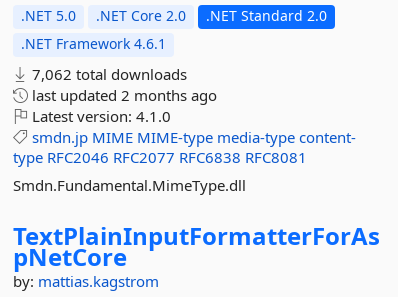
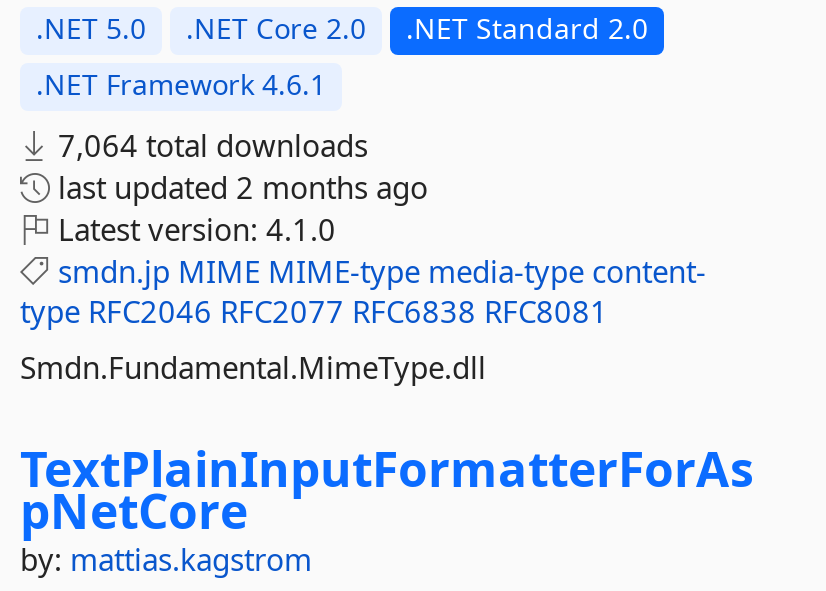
[28,64,187,84] 7,062 total downloads -> [50,125,368,165] 7,064 total downloads

